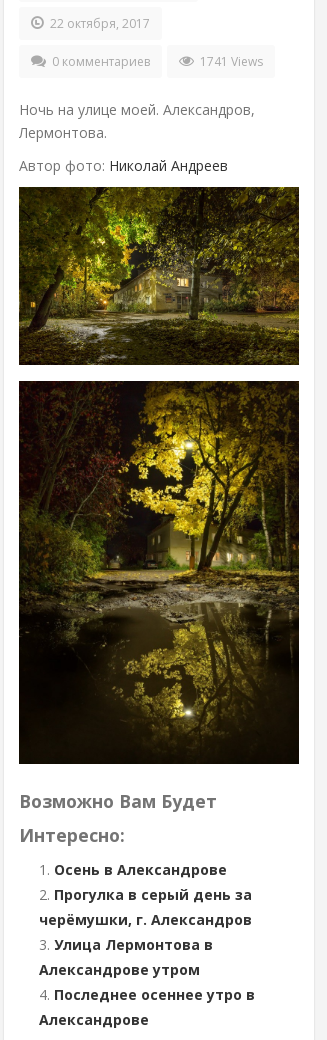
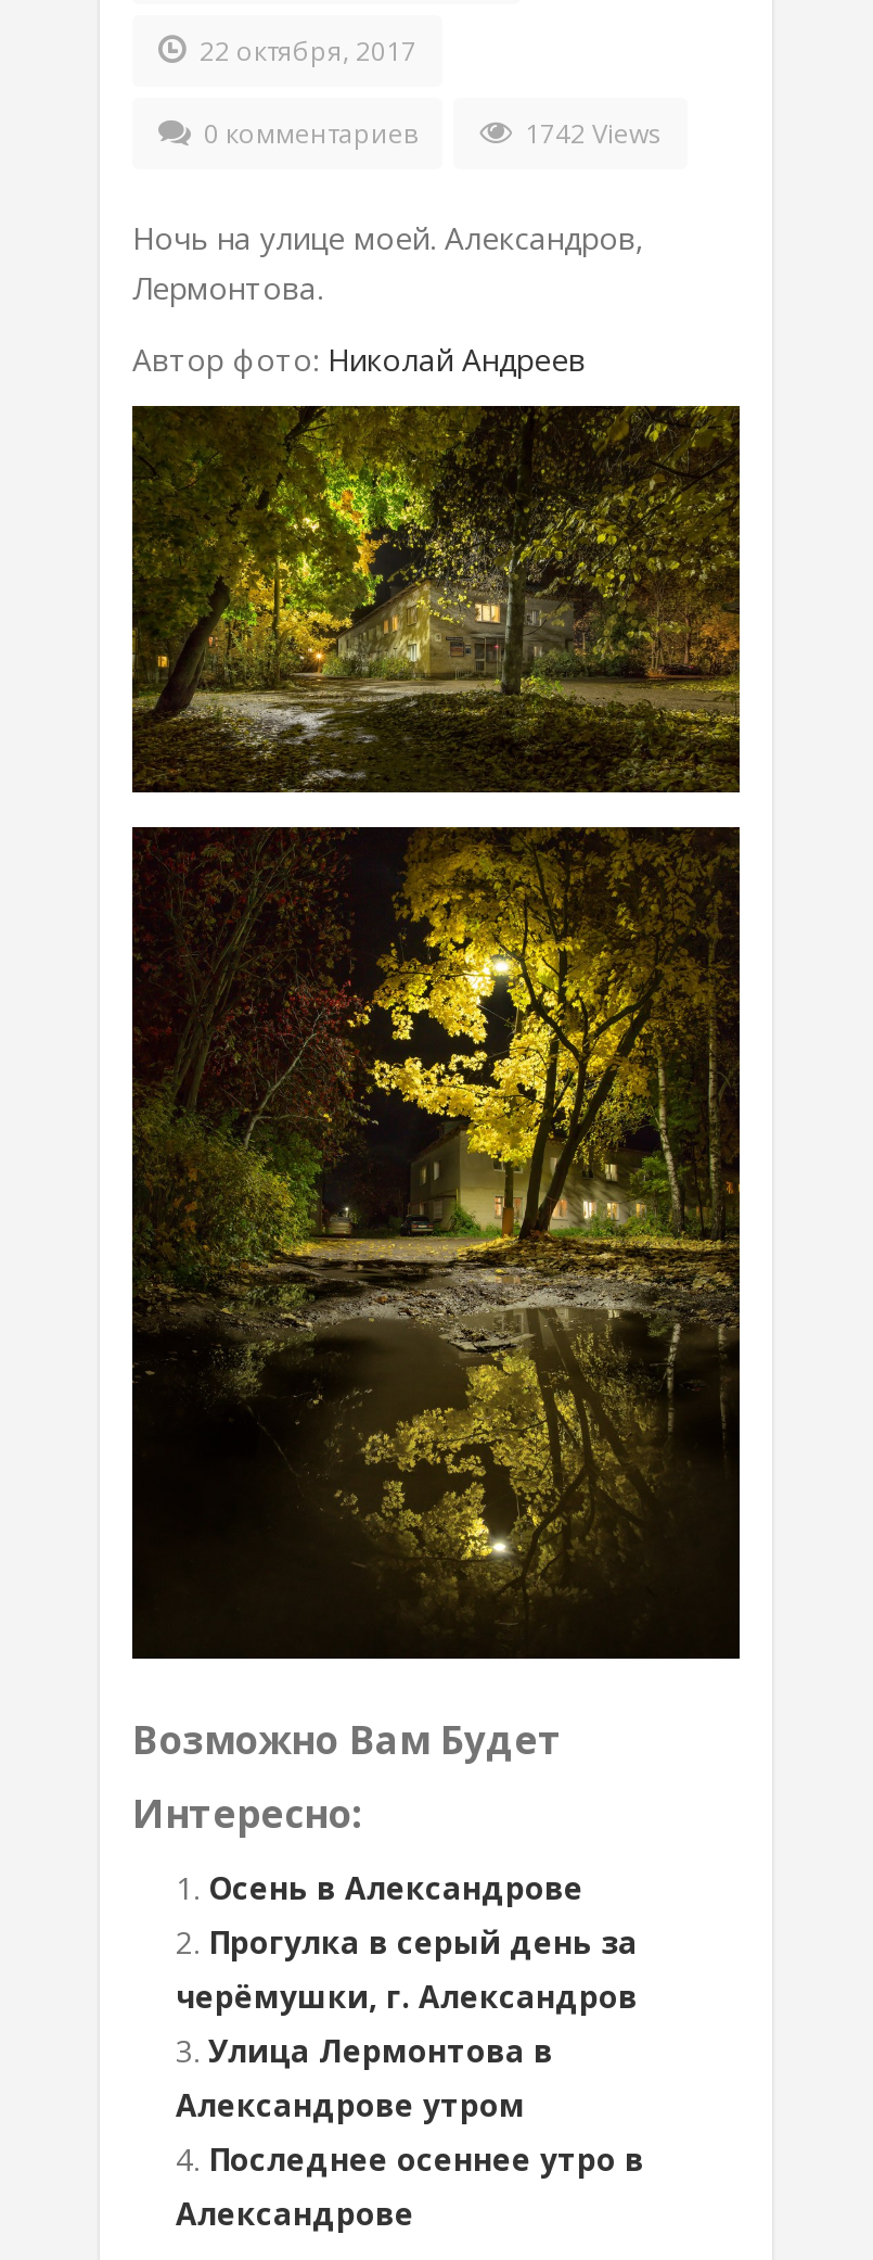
[197,53,263,70] 1741 Views -> [518,115,662,152] 1742 Views

